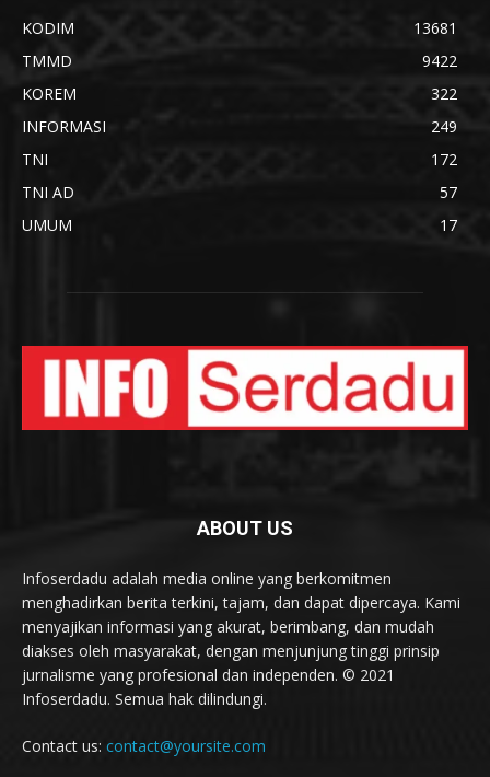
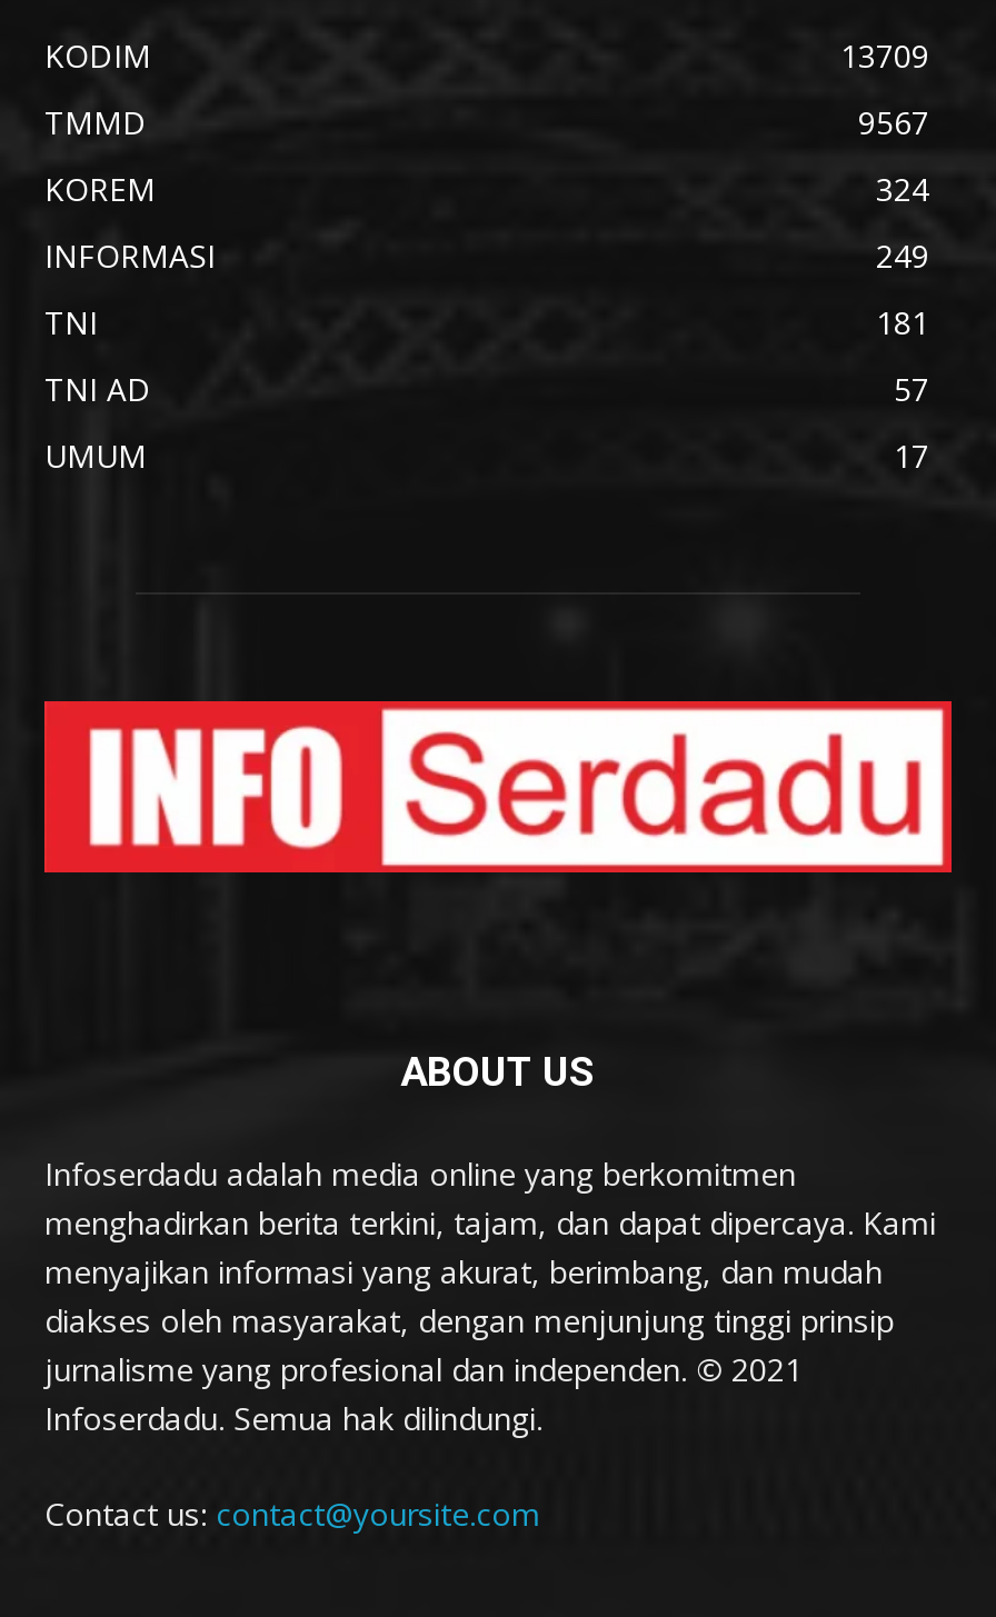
[413,17,457,38] 13681 -> [840,35,929,77] 13709
[422,50,457,71] 9422 -> [858,102,929,144] 9567
[431,83,457,104] 322 -> [876,168,929,211] 324
[431,149,457,169] 172 -> [876,302,929,344] 181

